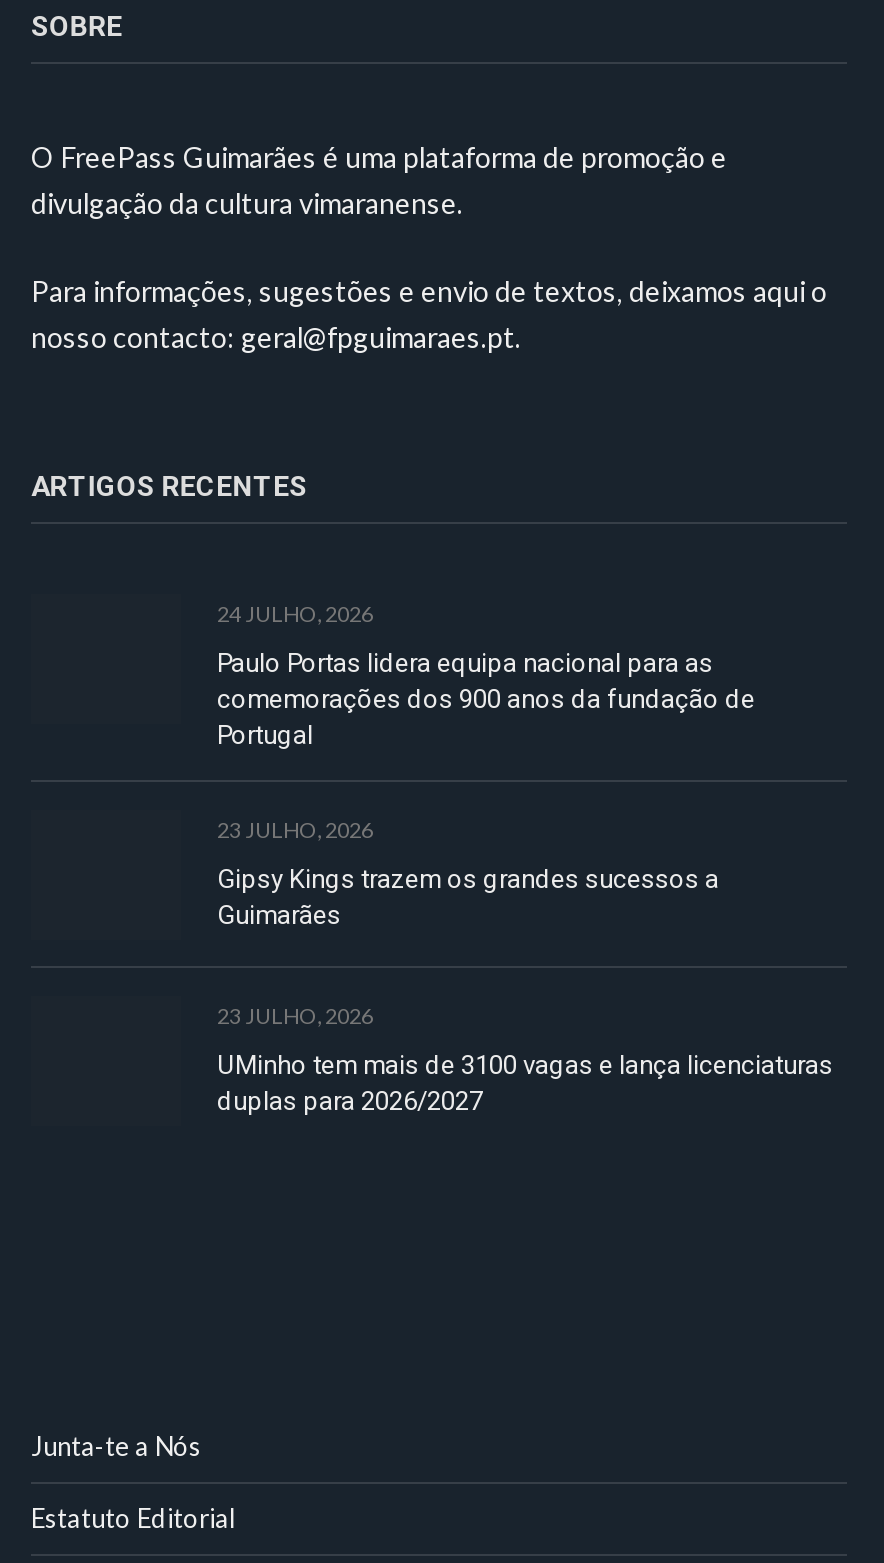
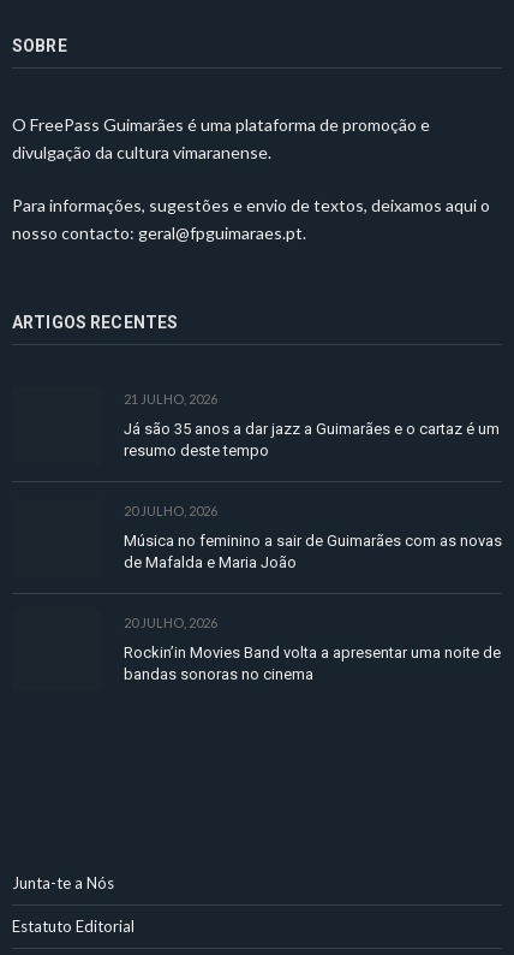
[217,599,373,625] 24 JULHO, 2026 -> [124,391,217,406] 21 JULHO, 2026
[217,647,755,749] Paulo Portas lidera equipa nacional para as | comemorações dos 900 anos da fundação de | Portugal -> [124,420,500,459] Já são 35 anos a dar jazz a Guimarães e o cartaz é um | resumo deste tempo
[217,815,373,841] 23 JULHO, 2026 -> [124,503,217,518] 20 JULHO, 2026
[217,863,719,929] Gipsy Kings trazem os grandes sucessos a | Guimarães -> [124,532,502,571] Música no feminino a sair de Guimarães com as novas | de Mafalda e Maria João
[217,1001,373,1027] 23 JULHO, 2026 -> [124,615,217,631] 20 JULHO, 2026
[217,1049,833,1115] UMinho tem mais de 3100 vagas e lança licenciaturas | duplas para 2026/2027 -> [124,644,501,684] Rockin’in Movies Band volta a apresentar uma noite de | bandas sonoras no cinema

